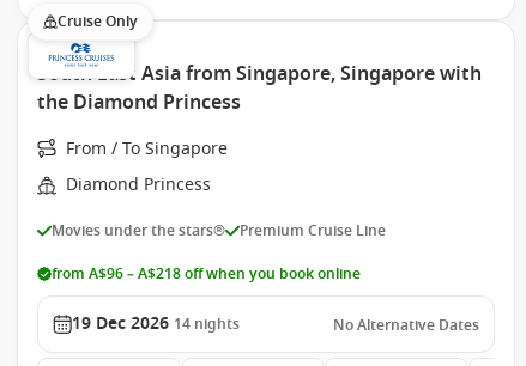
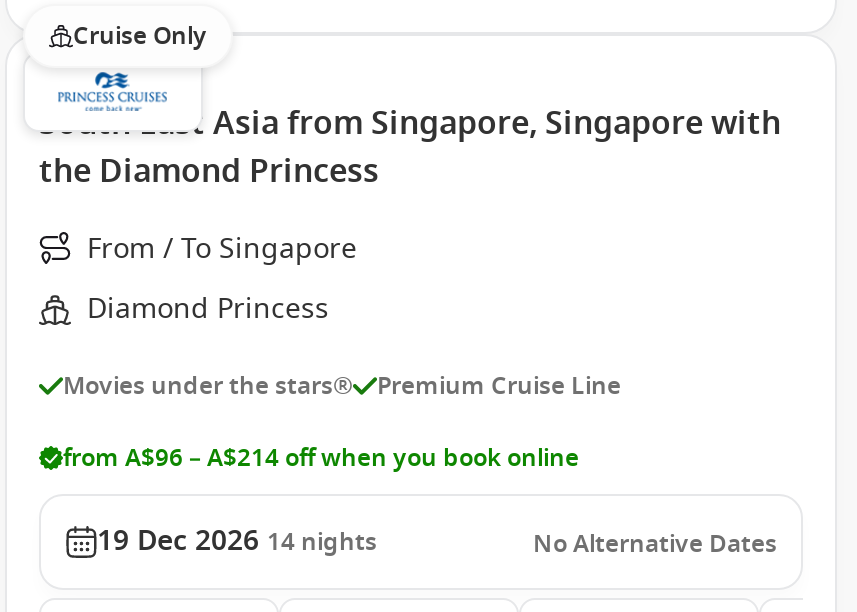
[52,263,361,285] from A$96 – A$218 off when you book online -> [63,440,579,476] from A$96 – A$214 off when you book online

